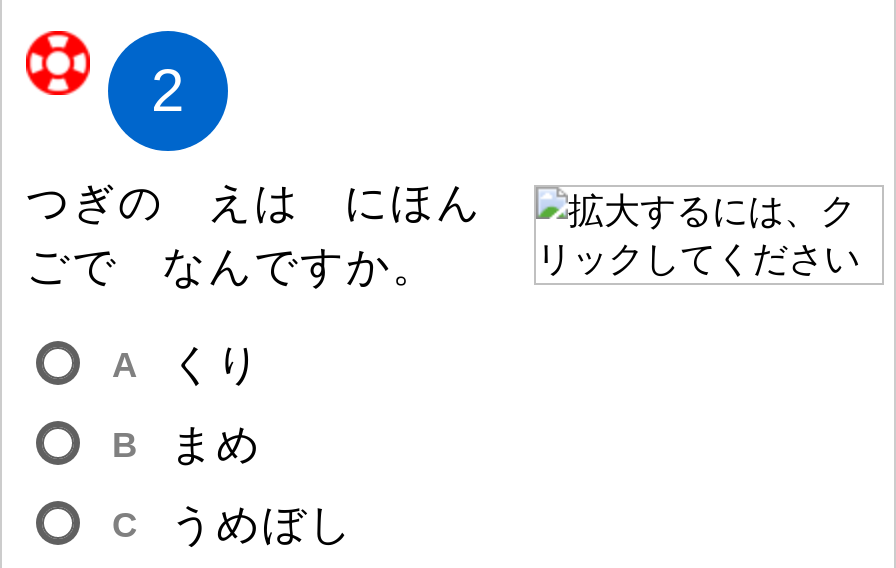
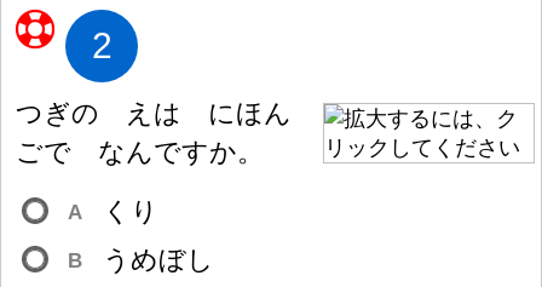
[112,419,262,544] まめ | C -> none

